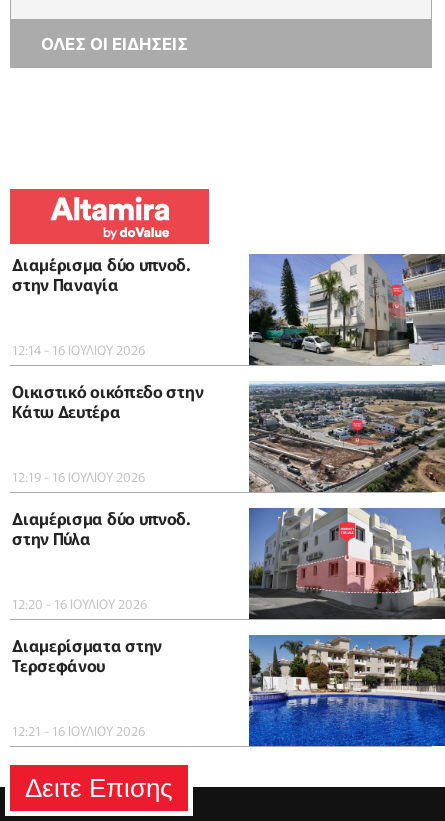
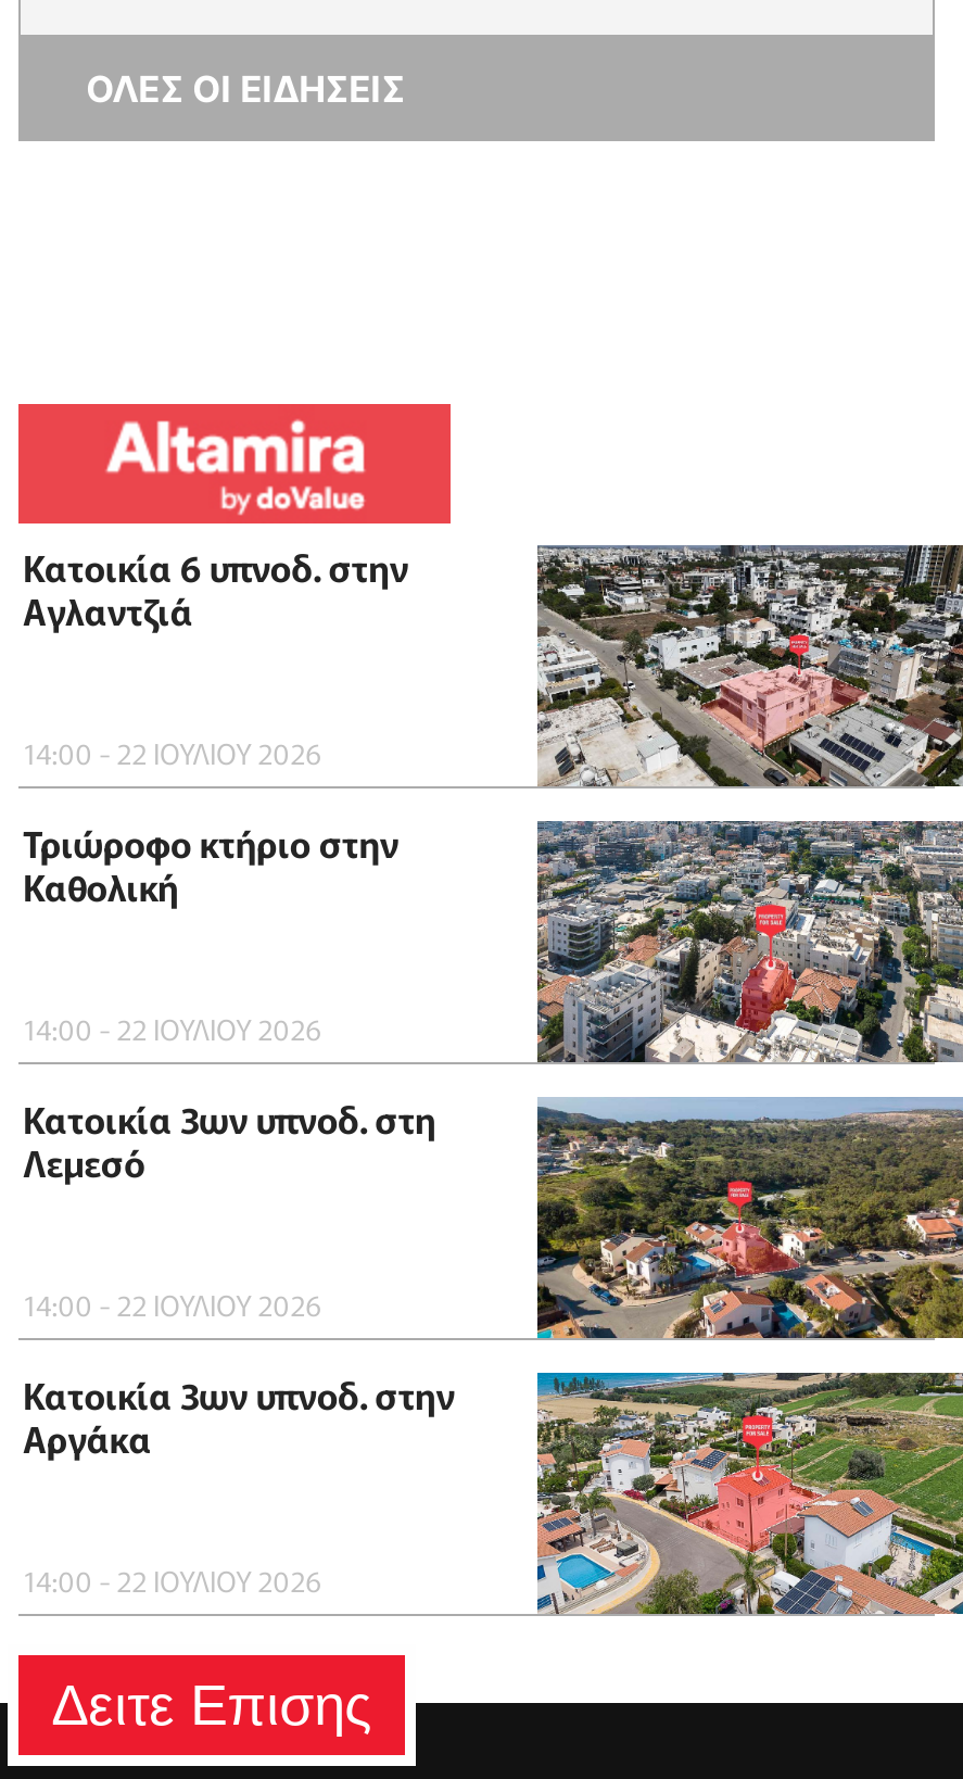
[12,252,190,296] Διαμέρισμα δύο υπνοδ. | στην Παναγία -> [23,541,408,637] Κατοικία 6 υπνοδ. στην | Αγλαντζιά
[248,253,442,366] [image] -> [535,543,956,788] [image]
[12,340,145,359] 12:14 - 16 ΙΟΥΛΙΟΥ 2026 -> [23,732,320,773] 14:00 - 22 ΙΟΥΛΙΟΥ 2026
[12,379,203,423] Οικιστικό οικόπεδο στην | Κάτω Δευτέρα -> [23,817,399,912] Τριώροφο κτήριο στην | Καθολική
[249,381,442,493] [image] -> [537,819,956,1064] [image]
[12,467,145,486] 12:19 - 16 ΙΟΥΛΙΟΥ 2026 -> [23,1008,320,1049] 14:00 - 22 ΙΟΥΛΙΟΥ 2026
[12,506,190,550] Διαμέρισμα δύο υπνοδ. | στην Πύλα -> [23,1093,436,1188] Κατοικία 3ων υπνοδ. στη | Λεμεσό
[248,508,442,620] [image] -> [535,1097,956,1340] [image]
[12,594,147,613] 12:20 - 16 ΙΟΥΛΙΟΥ 2026 -> [23,1284,320,1325] 14:00 - 22 ΙΟΥΛΙΟΥ 2026
[12,633,162,677] Διαμερίσματα στην | Τερσεφάνου -> [23,1368,455,1464] Κατοικία 3ων υπνοδ. στην | Αργάκα
[248,634,442,747] [image] -> [535,1371,956,1616] [image]
[12,721,145,740] 12:21 - 16 ΙΟΥΛΙΟΥ 2026 -> [23,1559,320,1600] 14:00 - 22 ΙΟΥΛΙΟΥ 2026

